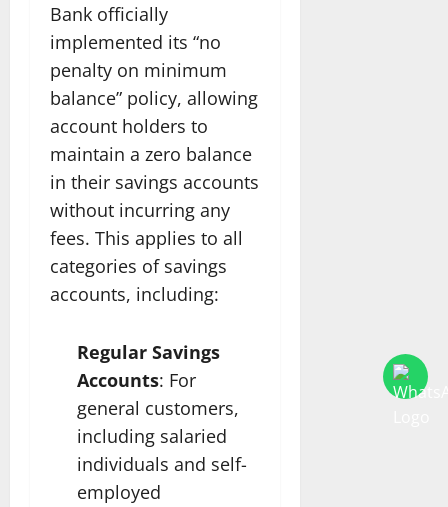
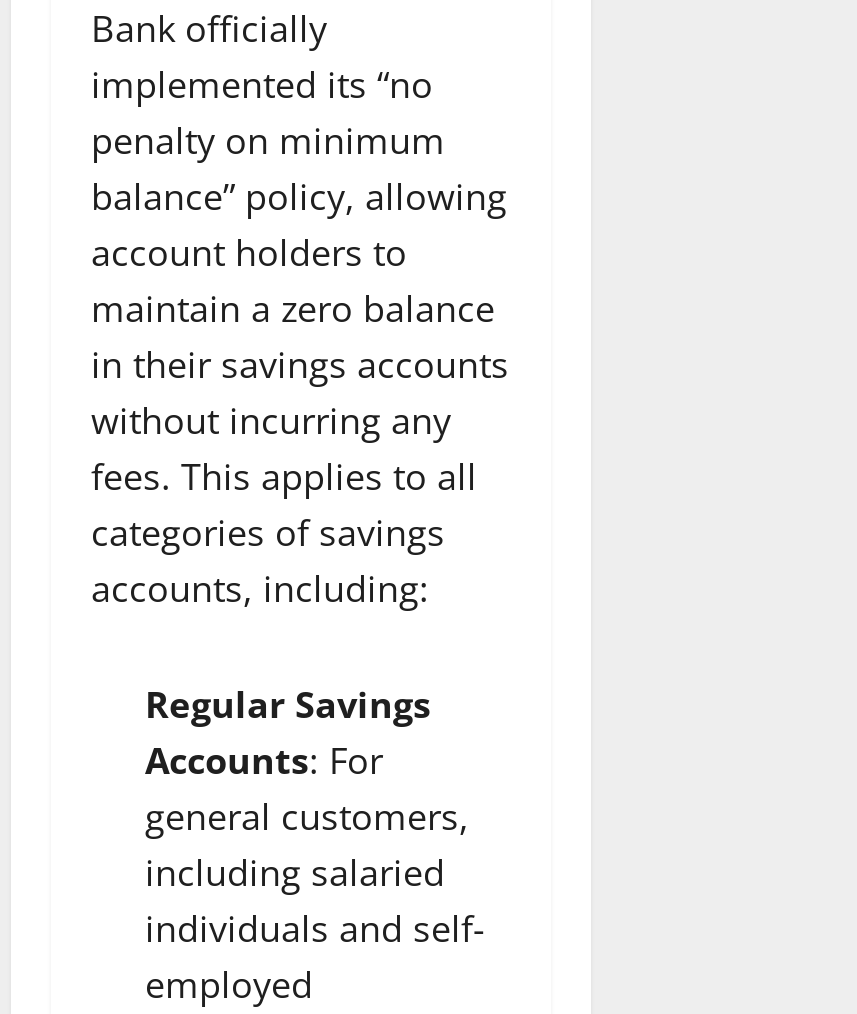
[382,353,429,400] [image] -> none

